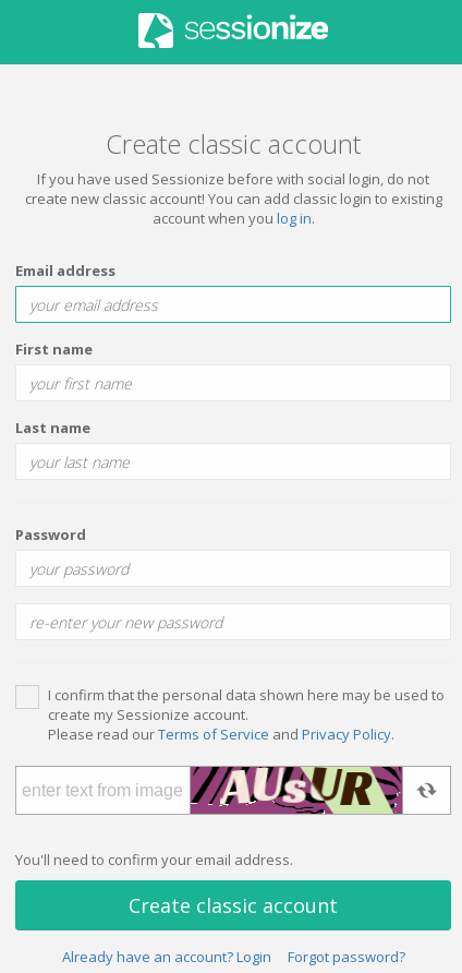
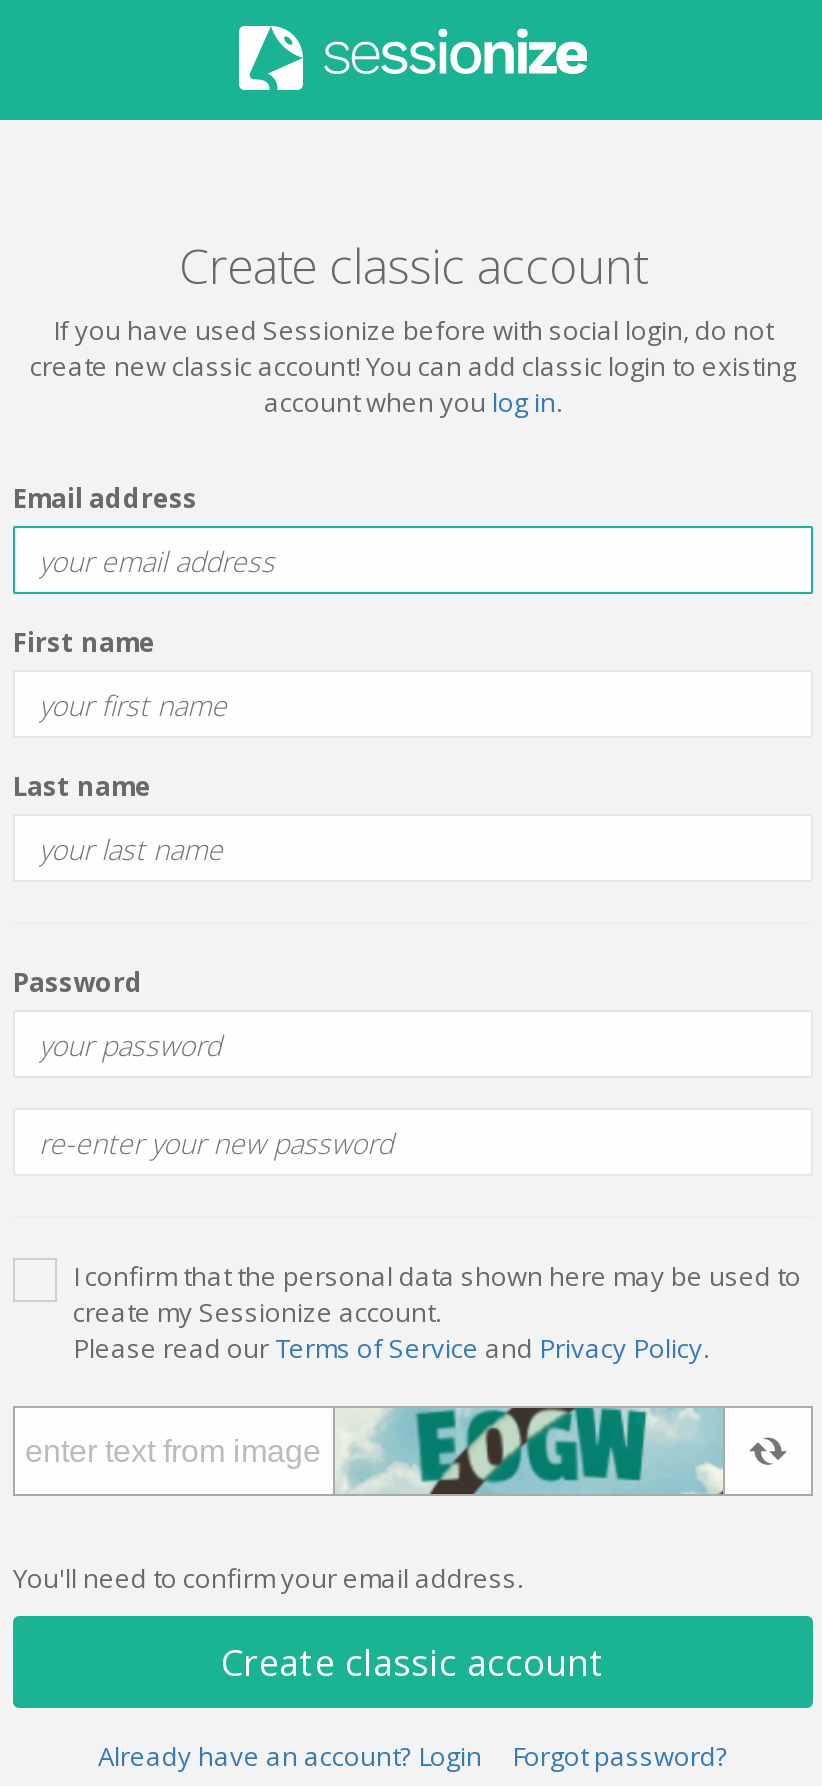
[190,766,403,815] [image] -> [335,1406,725,1496] [image]

